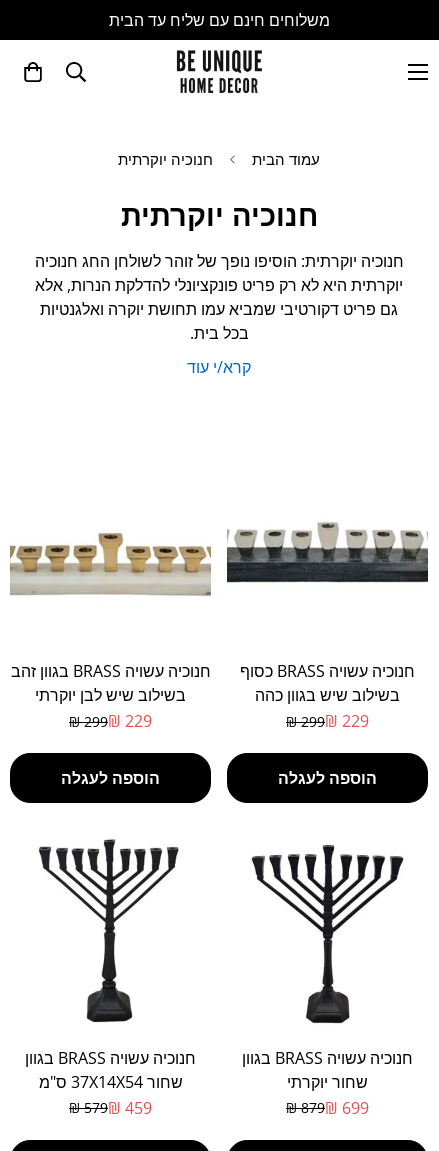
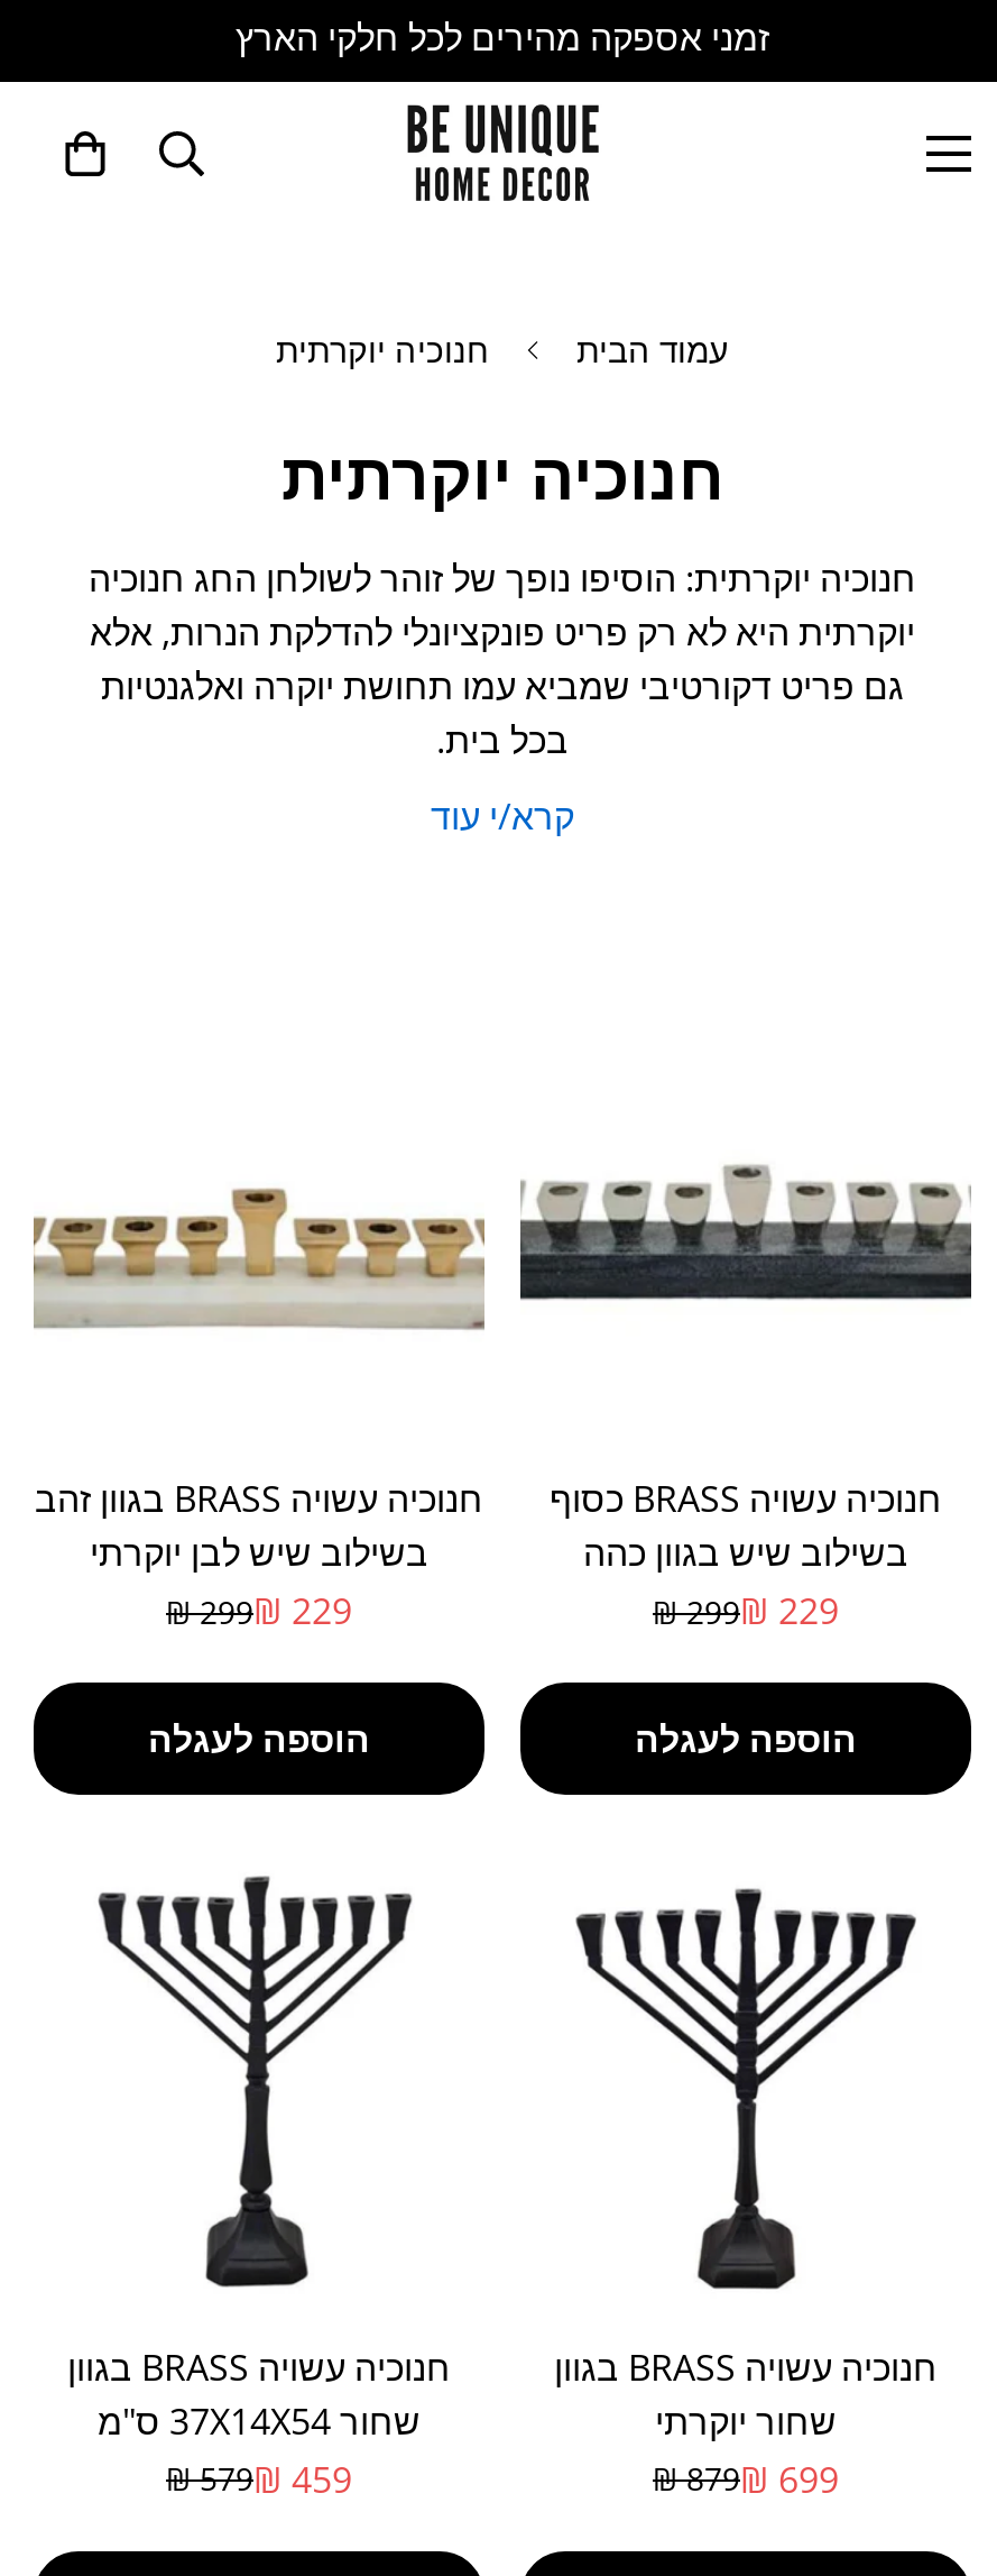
[108,9,329,31] משלוחים חינם עם שליח עד הבית -> [236,12,769,62] זמני אספקה מהירים לכל חלקי הארץ

